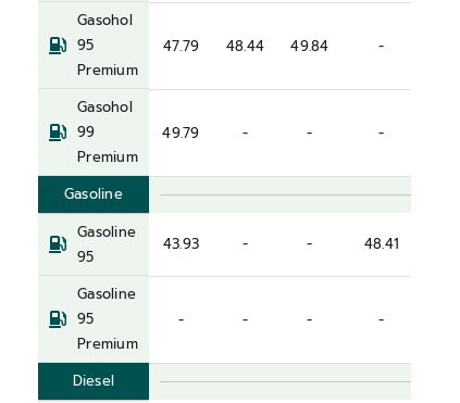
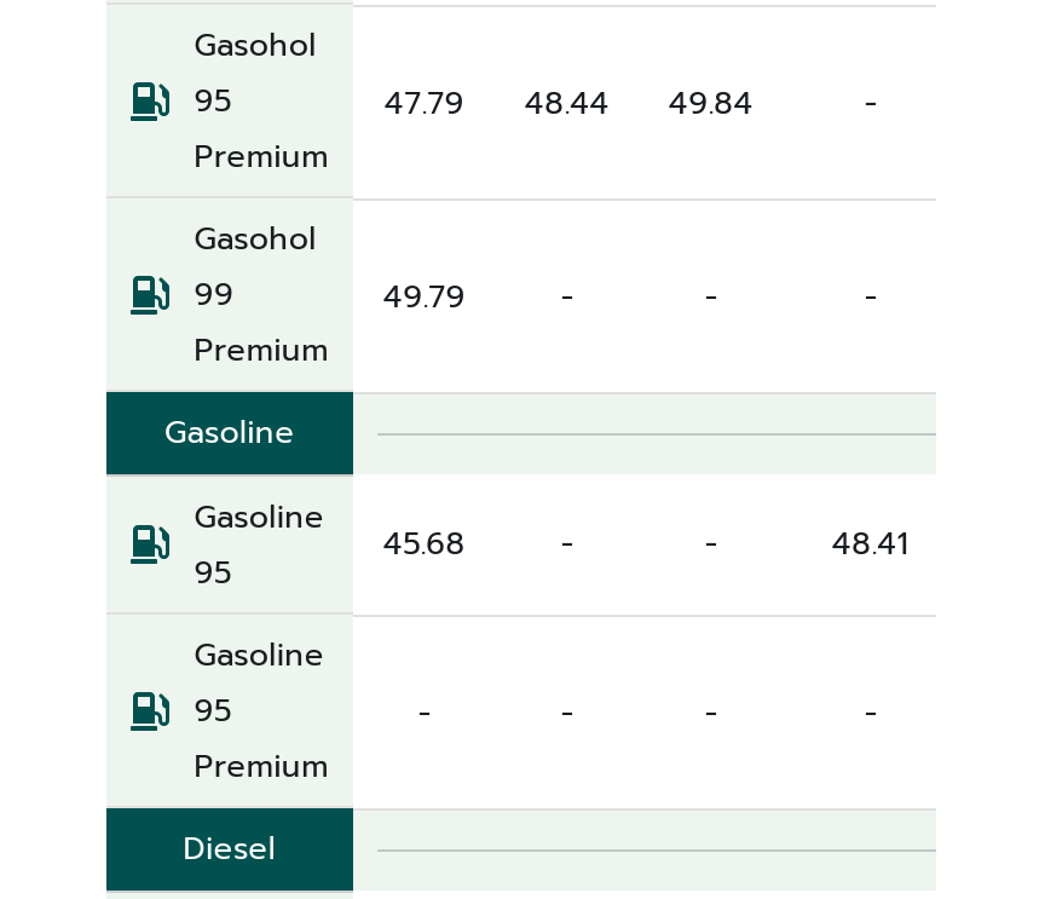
[163,234,199,254] 43.93 -> [383,520,466,566] 45.68

